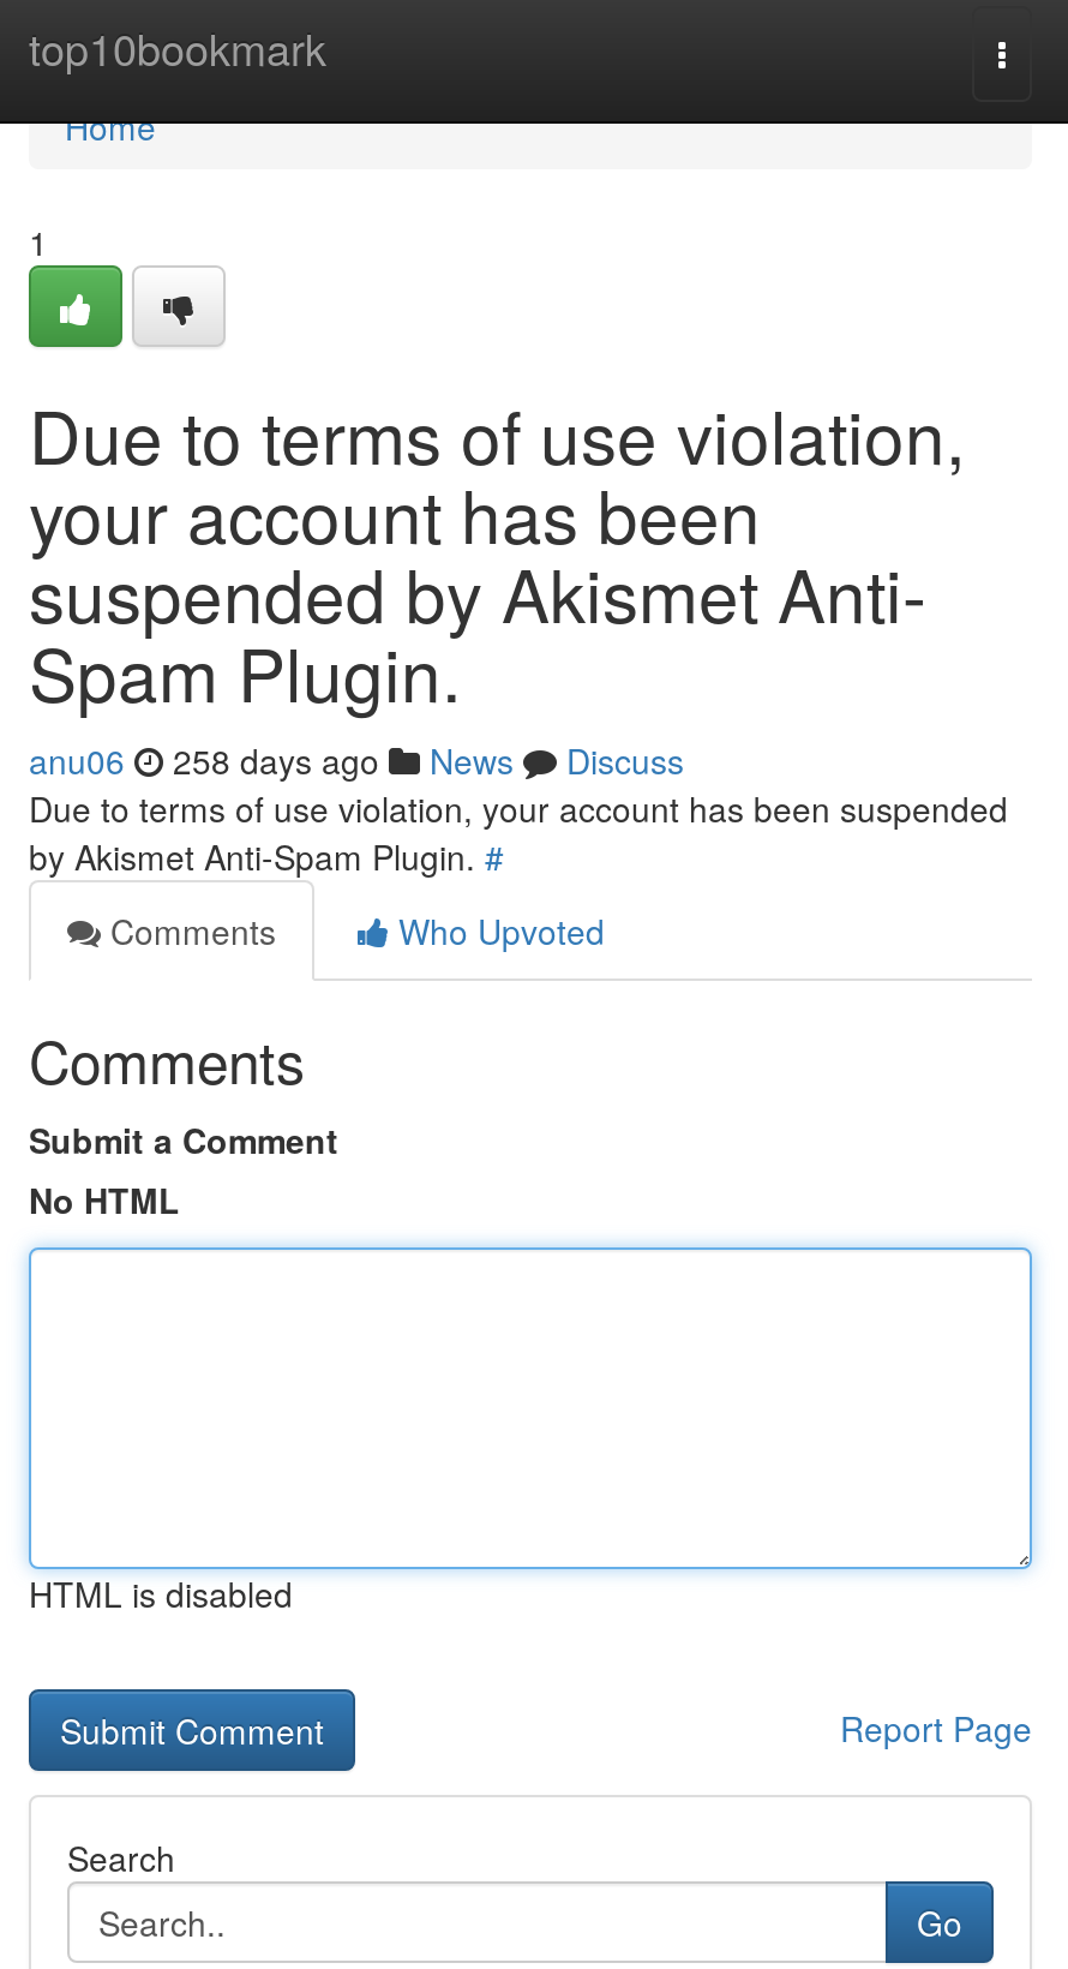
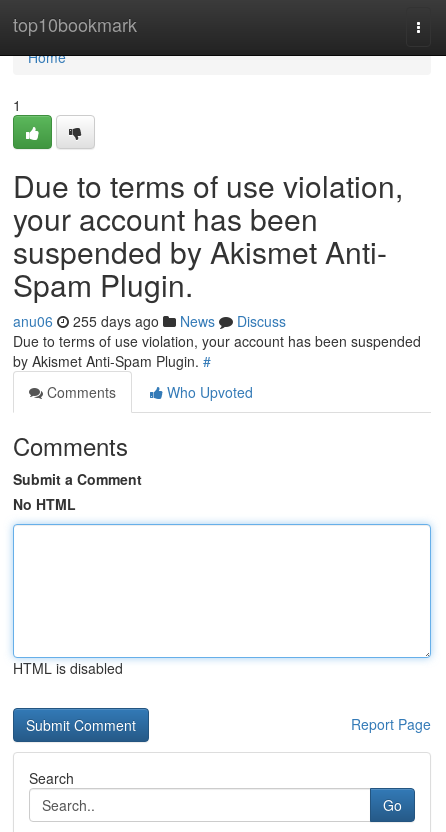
[29,736,684,784] anu06 258 days ago News Discuss -> [13,311,286,331] anu06 255 days ago News Discuss

